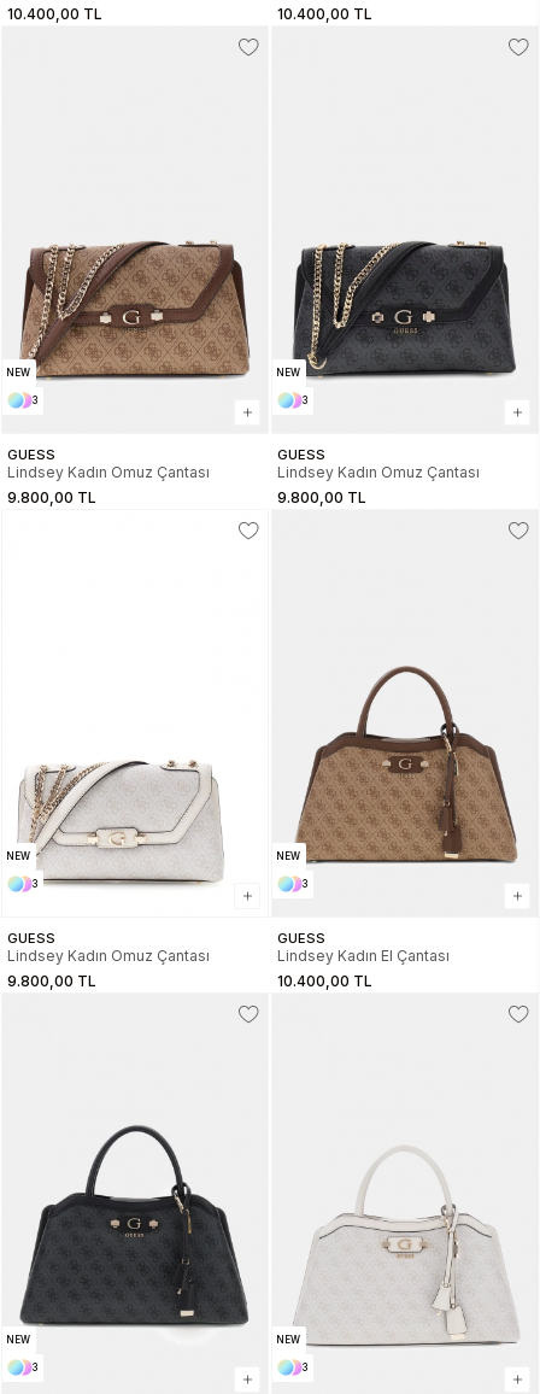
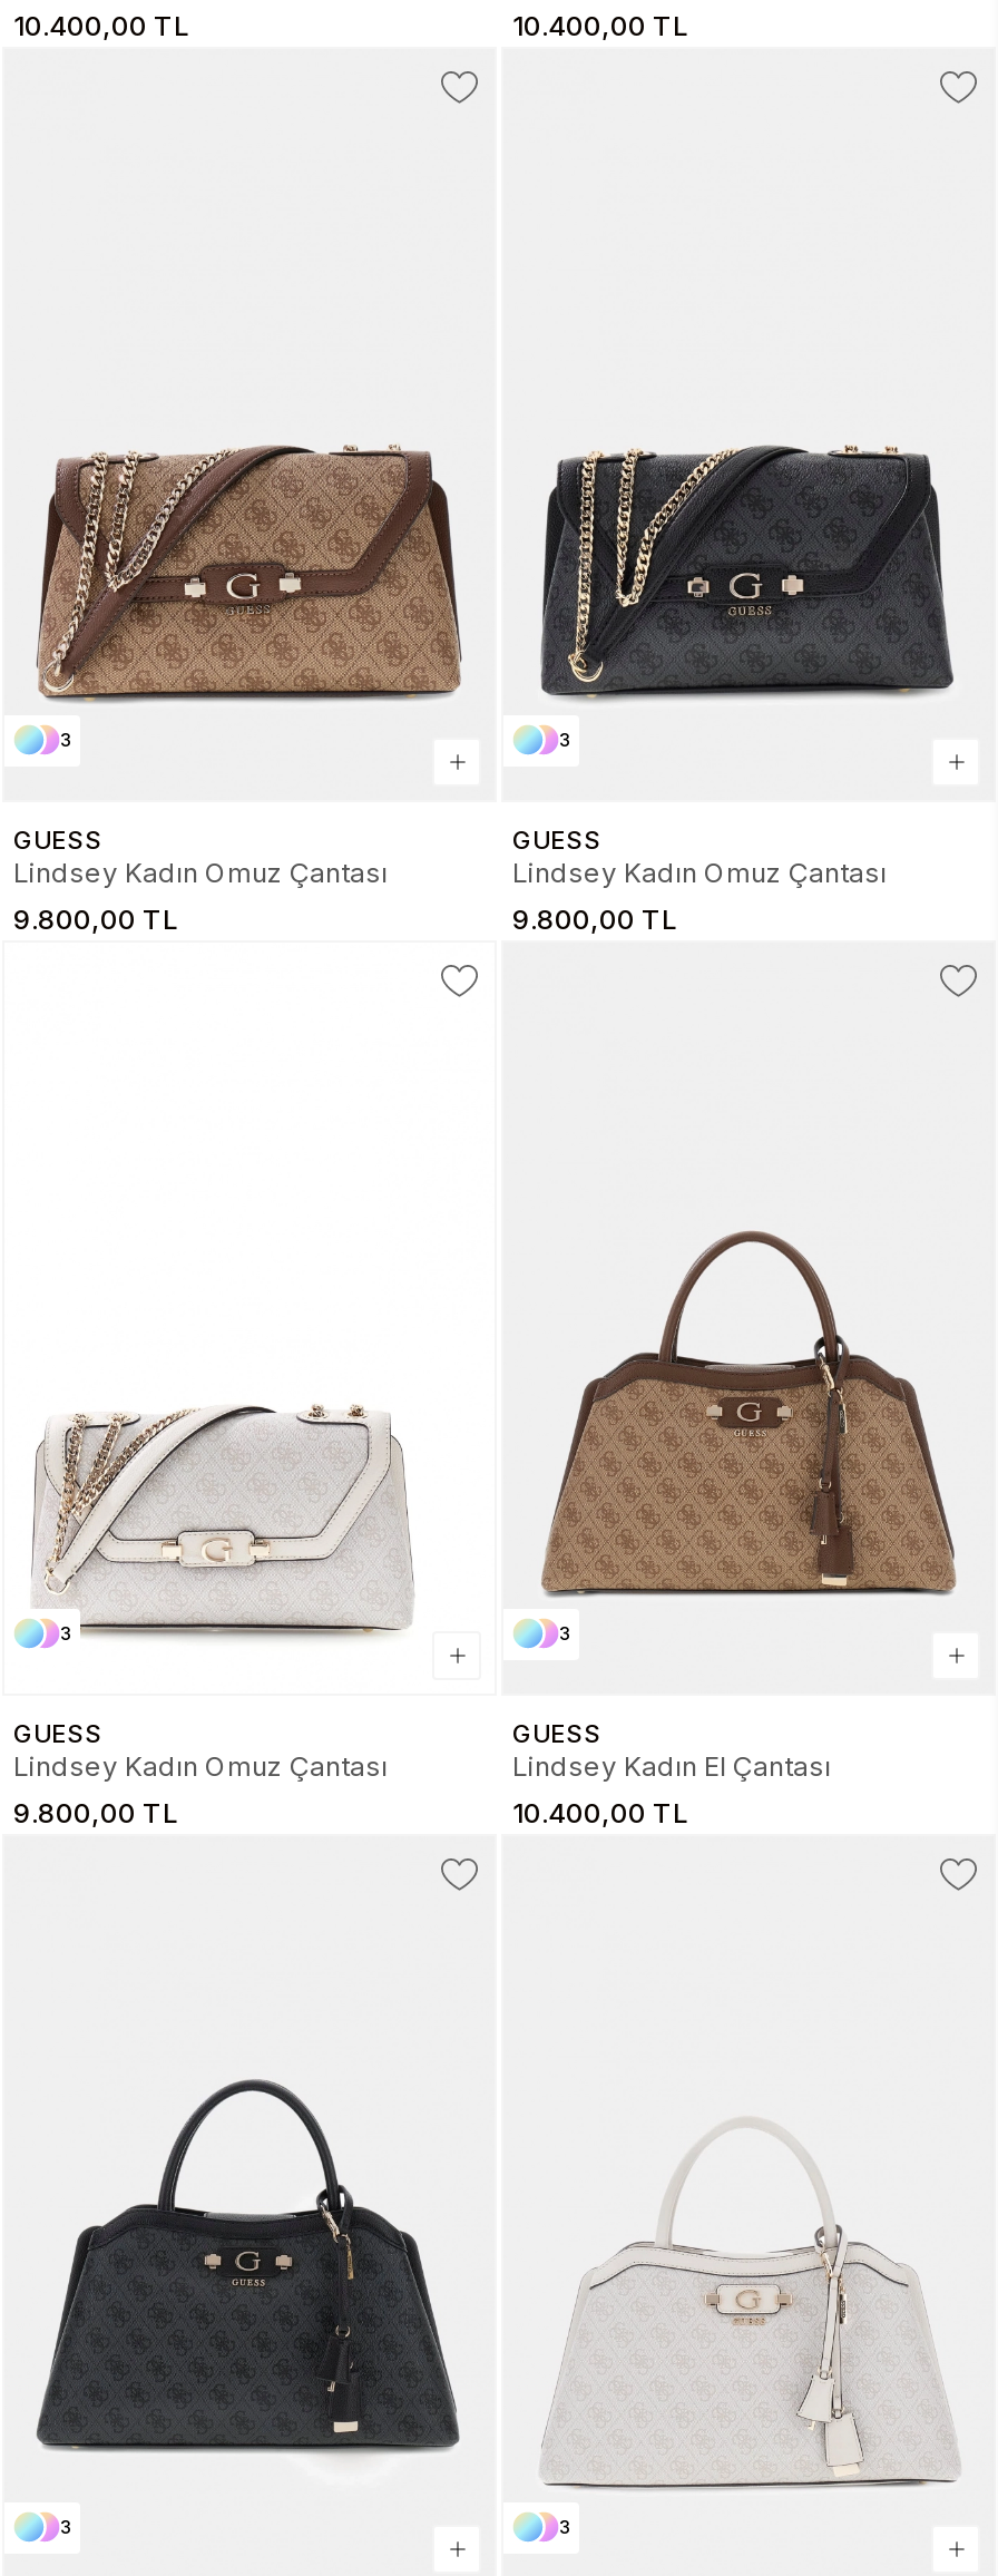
[6,367,30,379] NEW -> none
[276,367,300,379] NEW -> none
[6,851,30,863] NEW -> none
[276,851,300,863] NEW -> none
[6,1334,30,1346] NEW -> none
[276,1334,300,1346] NEW -> none

